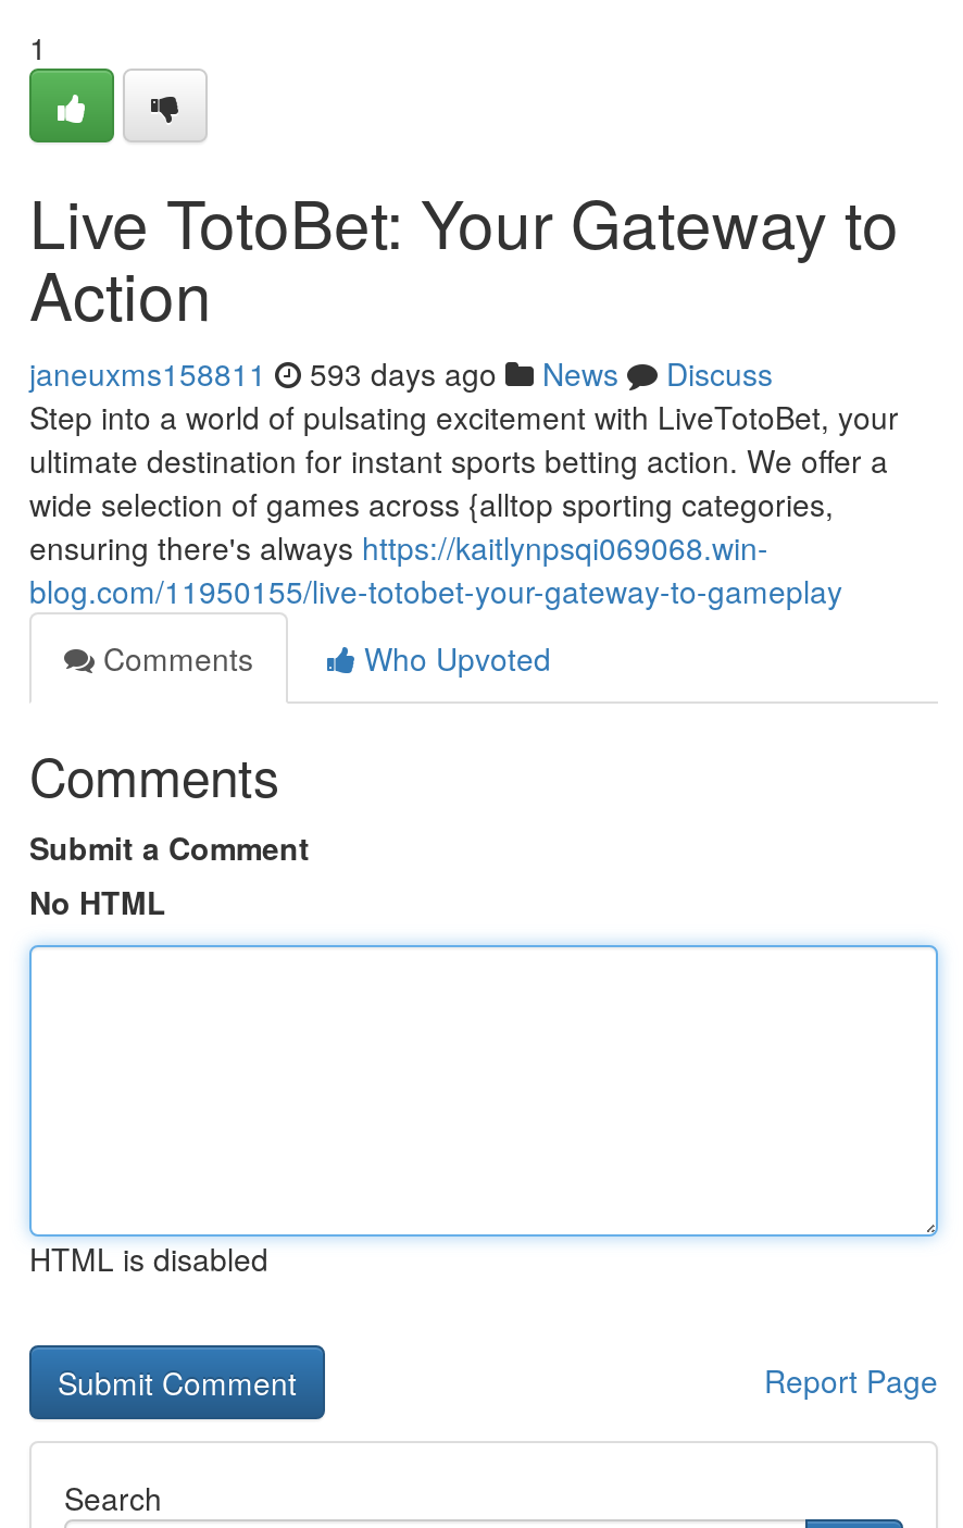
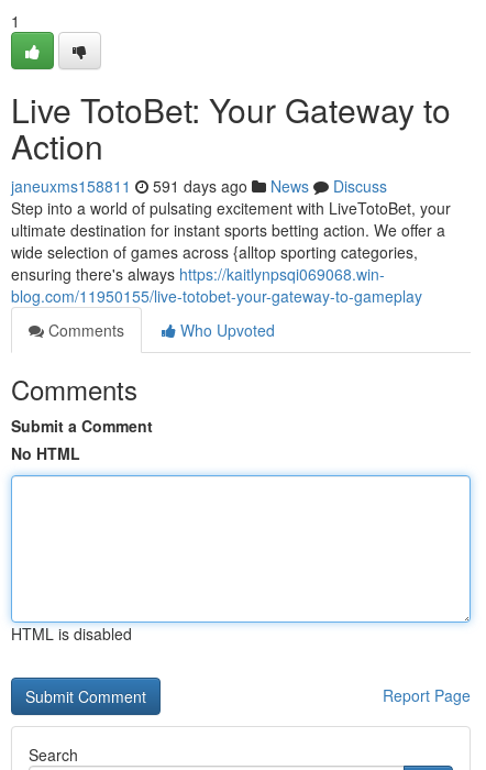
[29,351,773,395] janeuxms158811 593 days ago News Discuss -> [11,175,387,197] janeuxms158811 591 days ago News Discuss

